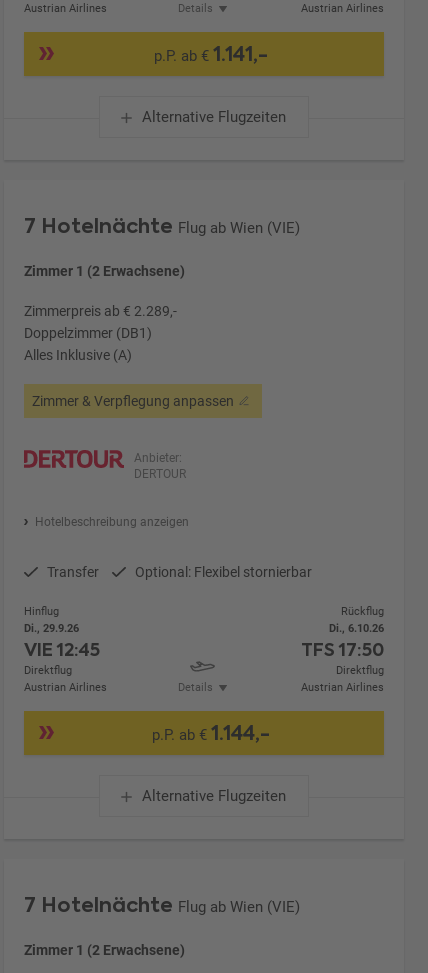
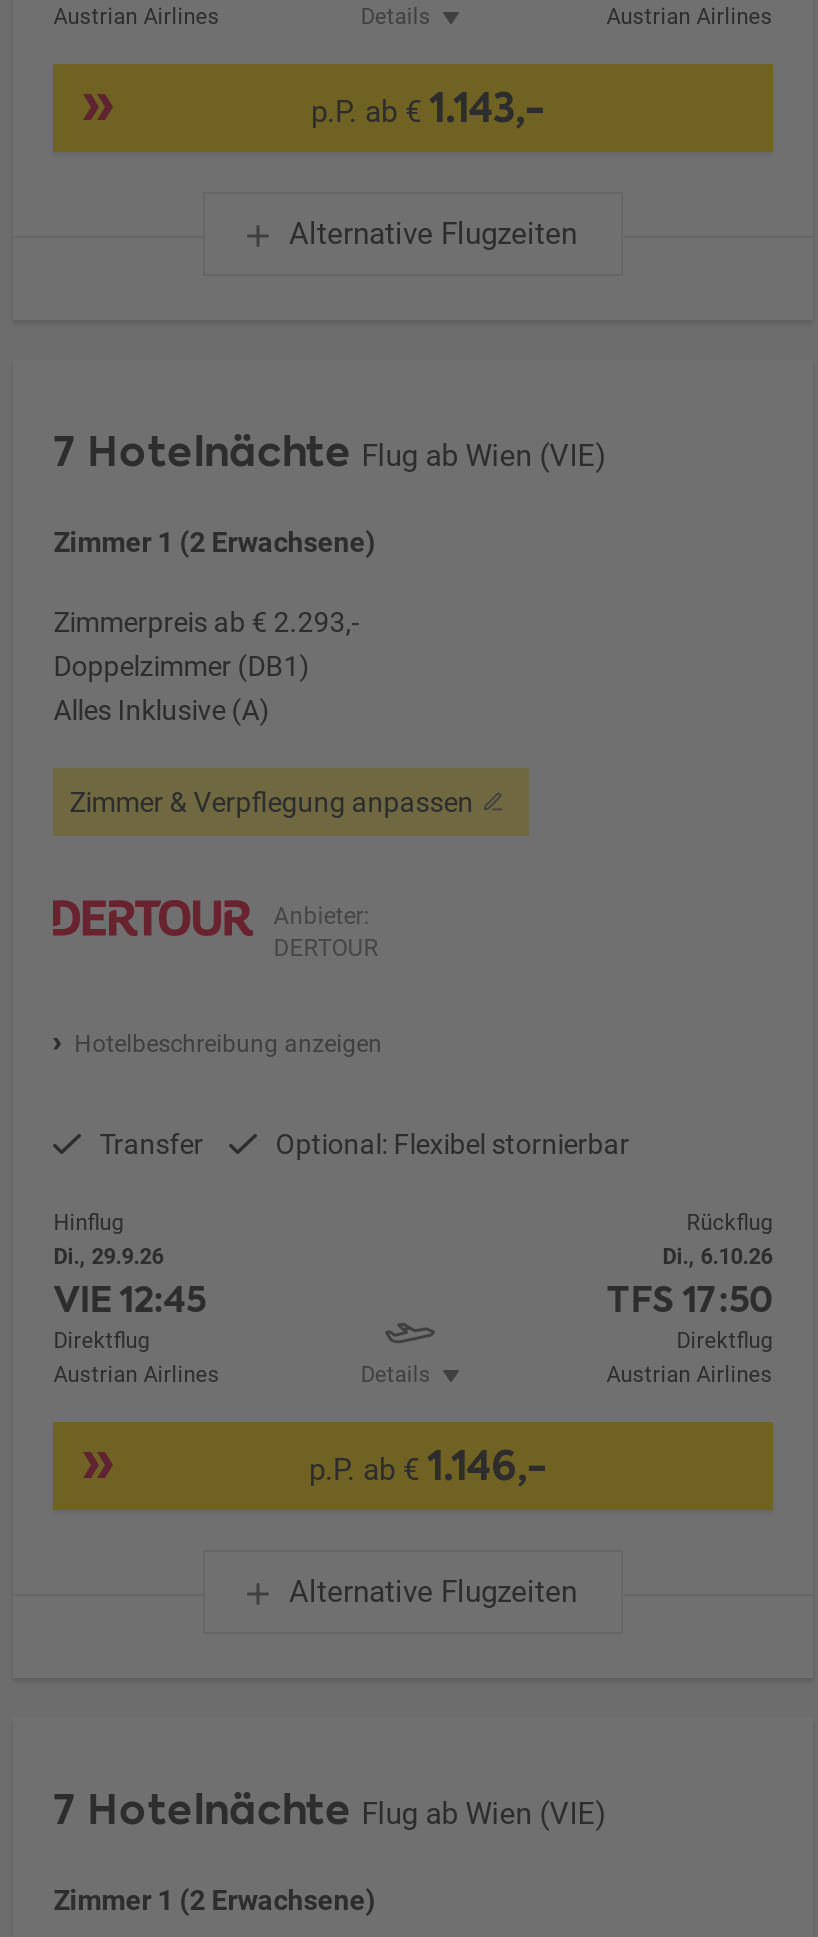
[154,40,268,68] p.P. ab €1.141,- -> [311,80,545,136] p.P. ab €1.143,-
[24,303,177,319] Zimmerpreis ab € 2.289,- -> [53,606,359,638] Zimmerpreis ab € 2.293,-
[152,719,270,747] p.P. ab €1.144,- -> [309,1438,547,1494] p.P. ab €1.146,-

